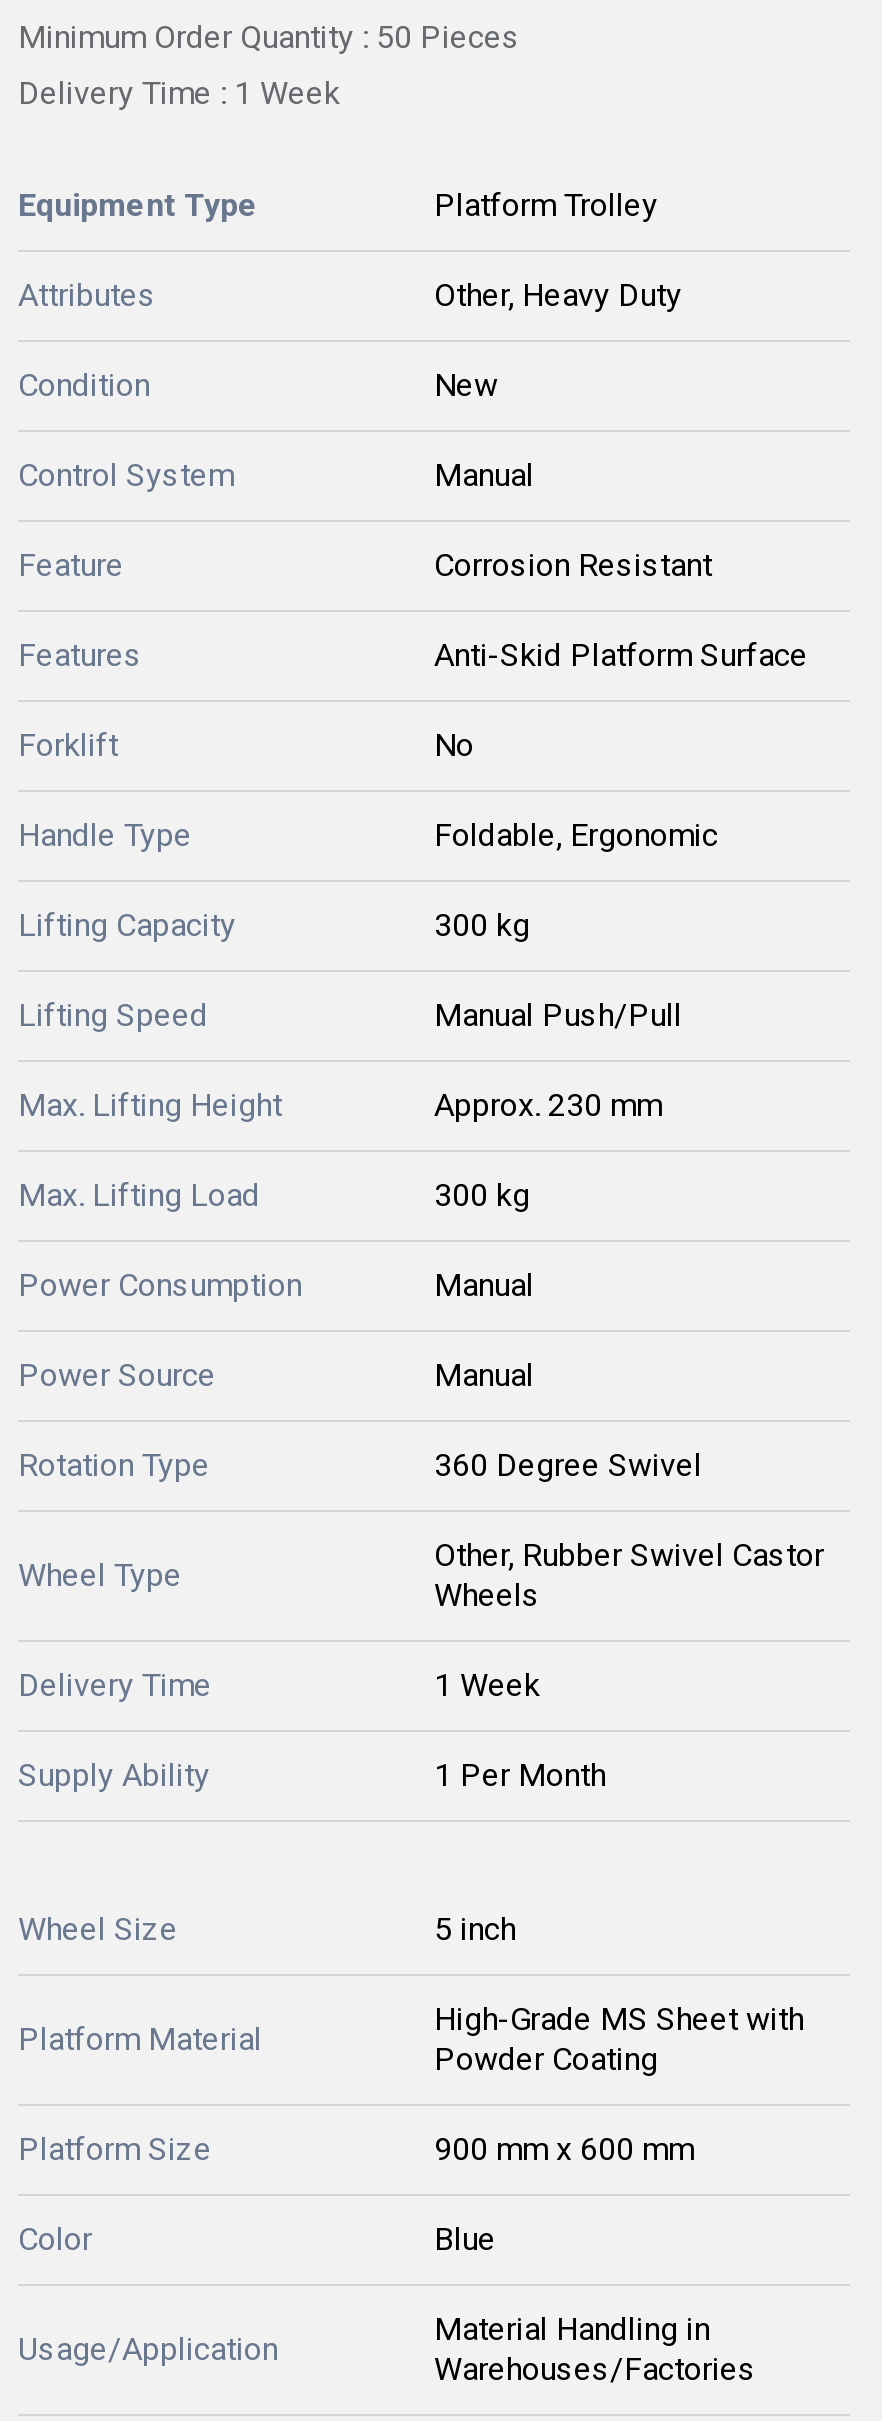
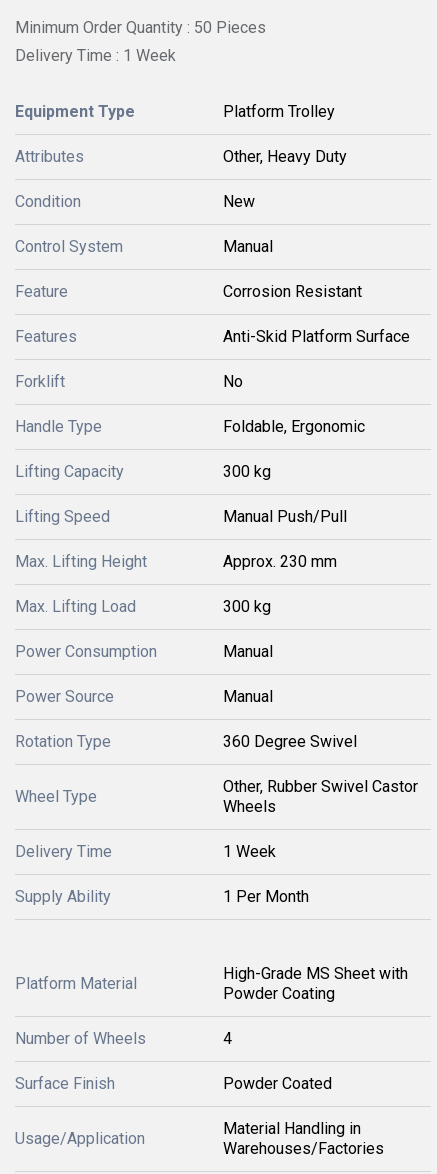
[18,1910,516,1948] Wheel Size | 5 inch -> none
[18,2130,694,2168] Platform Size | 900 mm x 600 mm -> [15,1029,232,1048] Number of Wheels | 4
[18,2220,496,2258] Color | Blue -> [15,1074,332,1093] Surface Finish | Powder Coated

